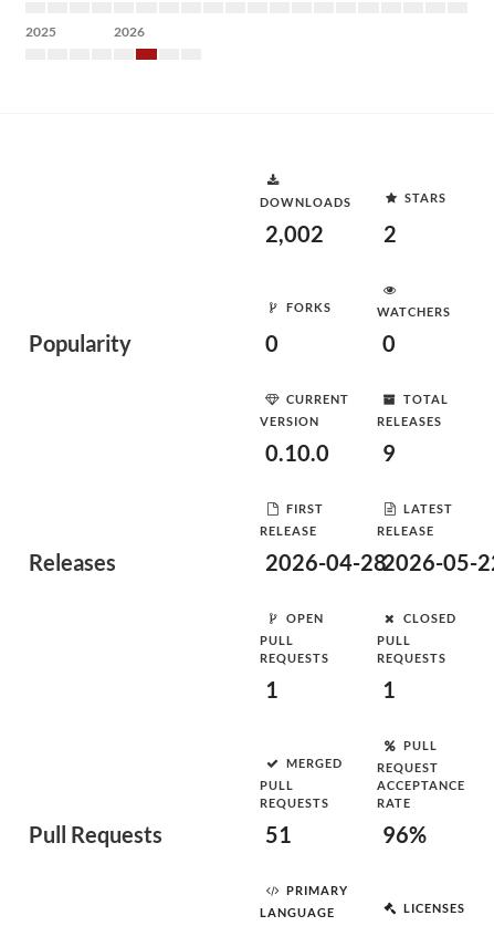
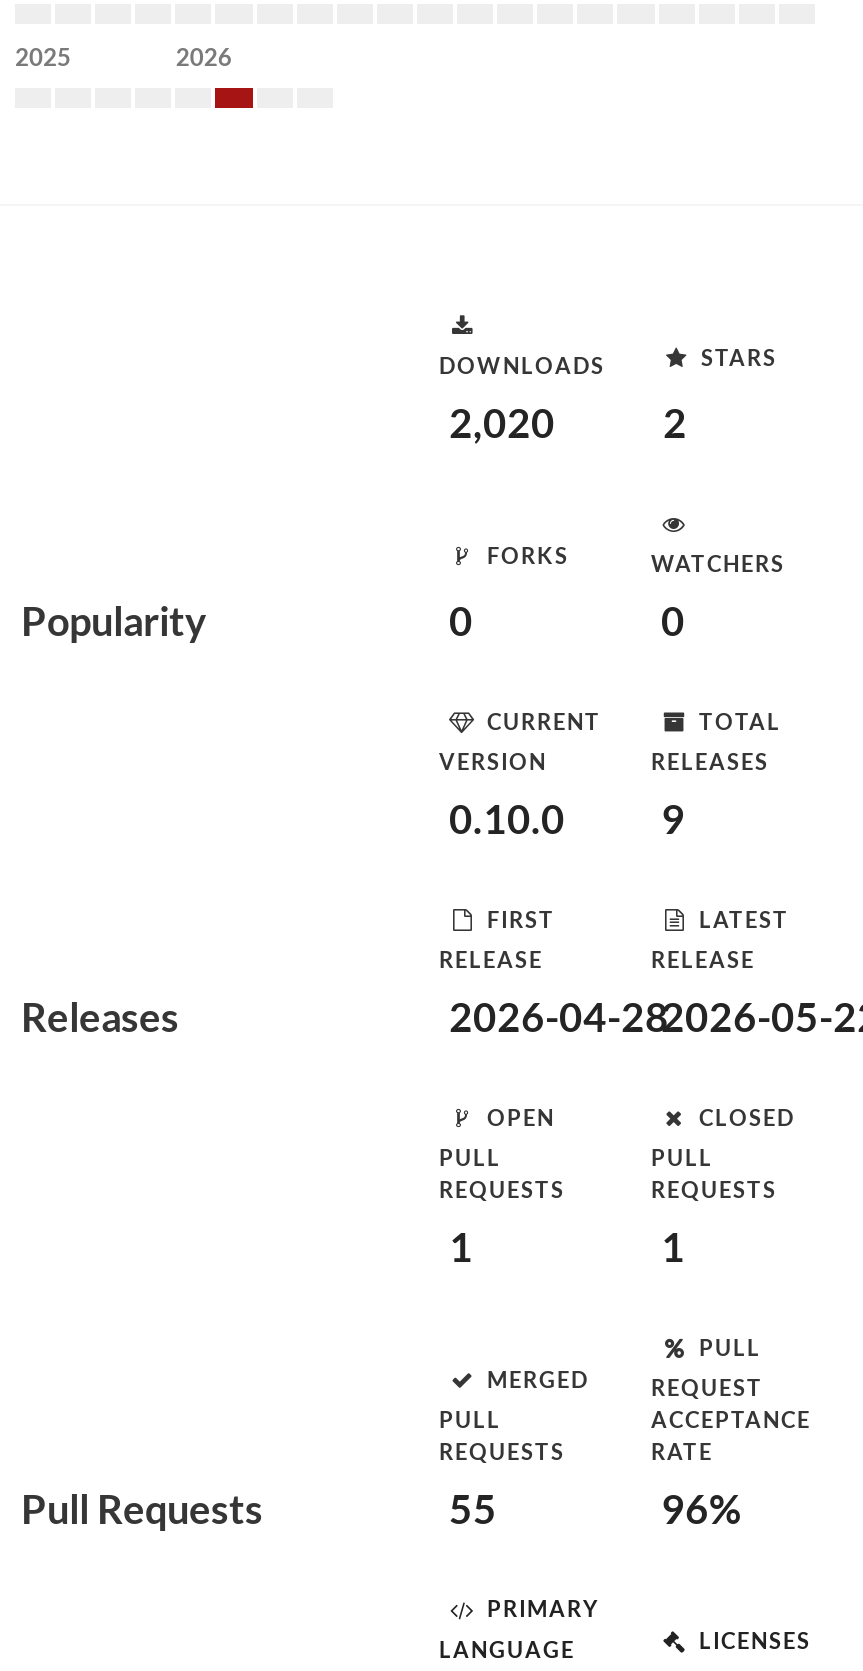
[265,220,324,247] 2,002 -> [449,398,555,446] 2,020
[265,821,292,847] 51 -> [449,1484,497,1532] 55

